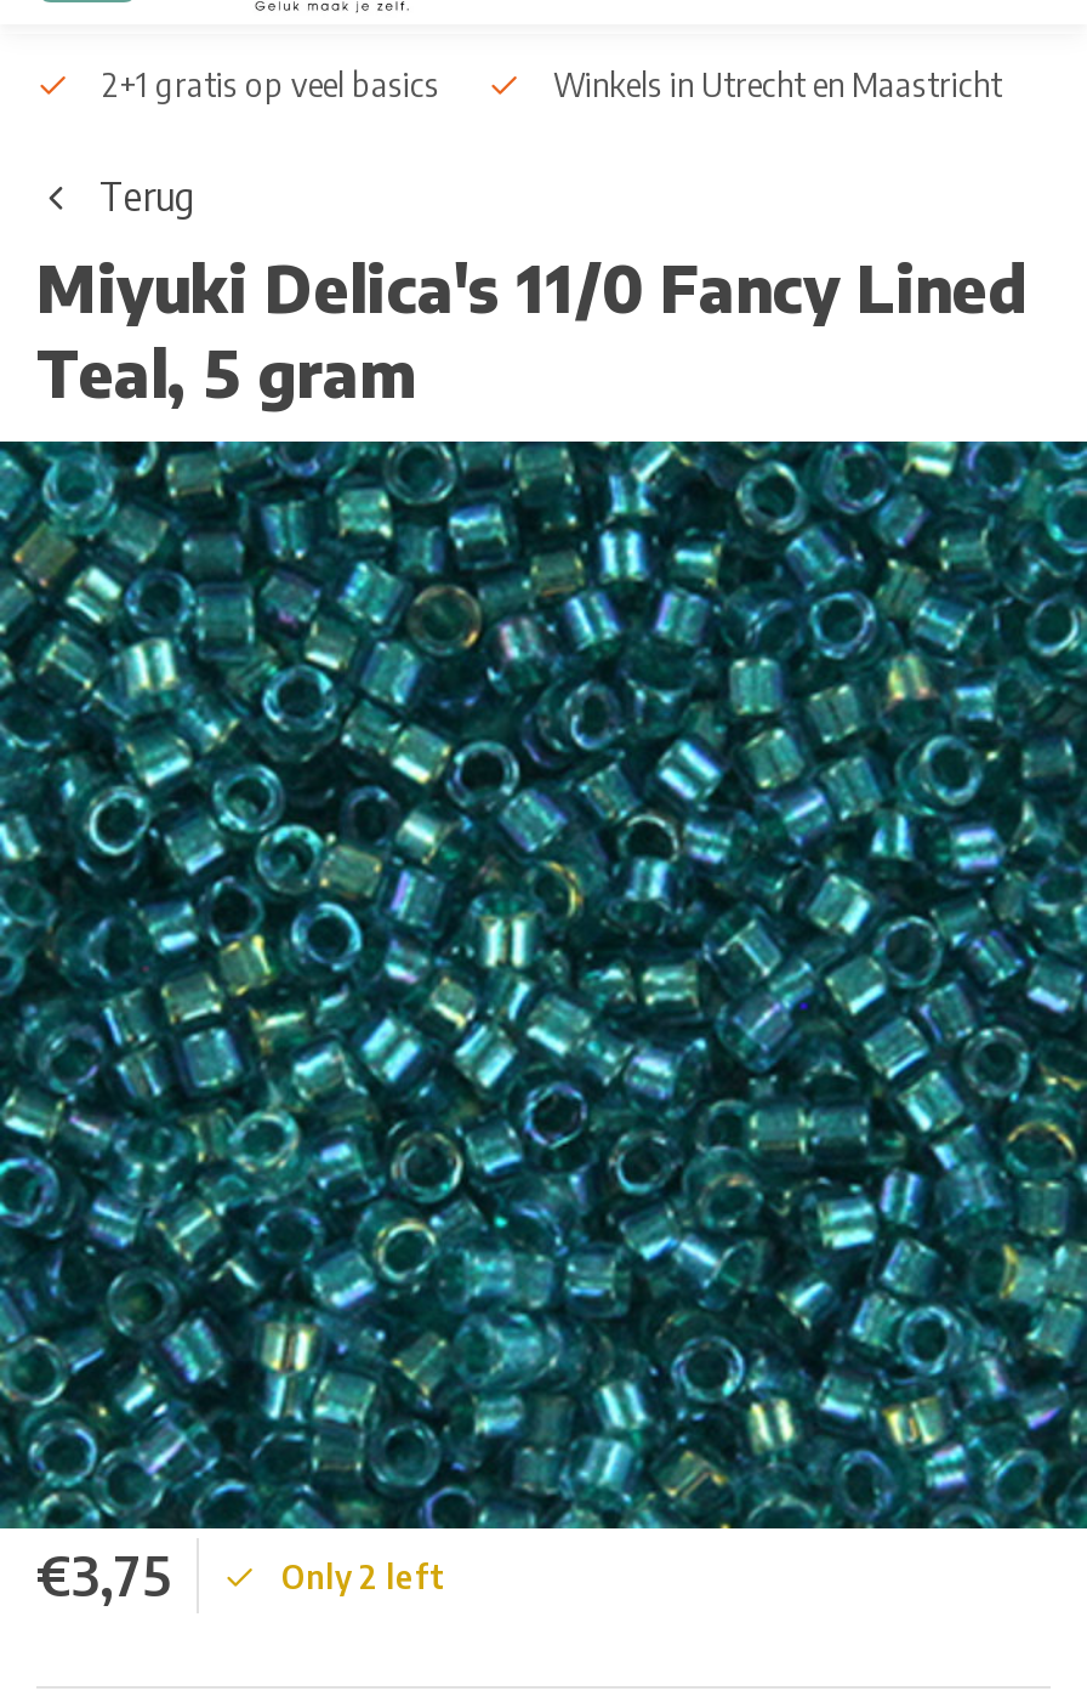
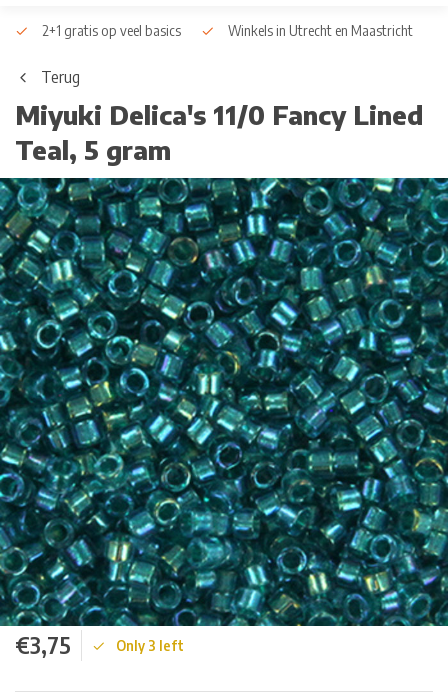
[281,1555,446,1596] Only 2 left -> [116,637,184,654] Only 3 left

